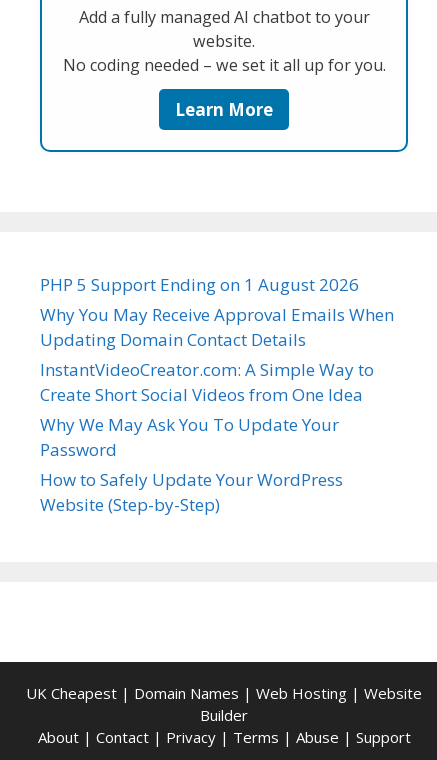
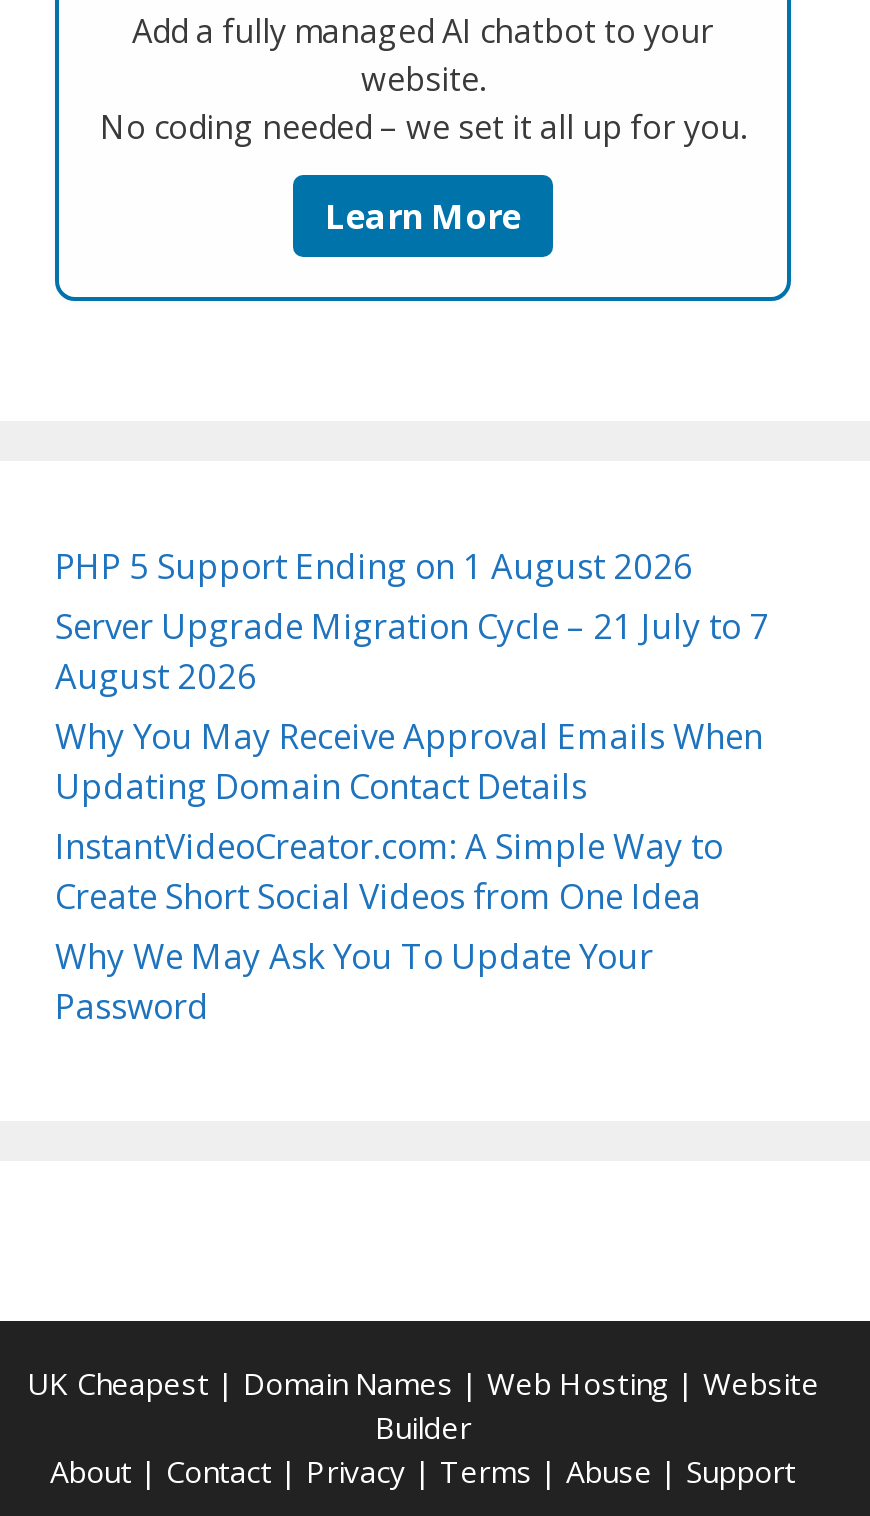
none -> [55,603,769,699] Server Upgrade Migration Cycle – 21 July to 7 | August 2026
moved [40,303,394,461] -> [55,713,763,1029]: Why You May Receive Approval Emails When | Updating Domain Contact Details | InstantVideoCreator.com: A Simple Way to | Create Short Social Videos from One Idea | Why We May Ask You To Update Your | Password
[40,468,343,516] How to Safely Update Your WordPress | Website (Step-by-Step) -> none

